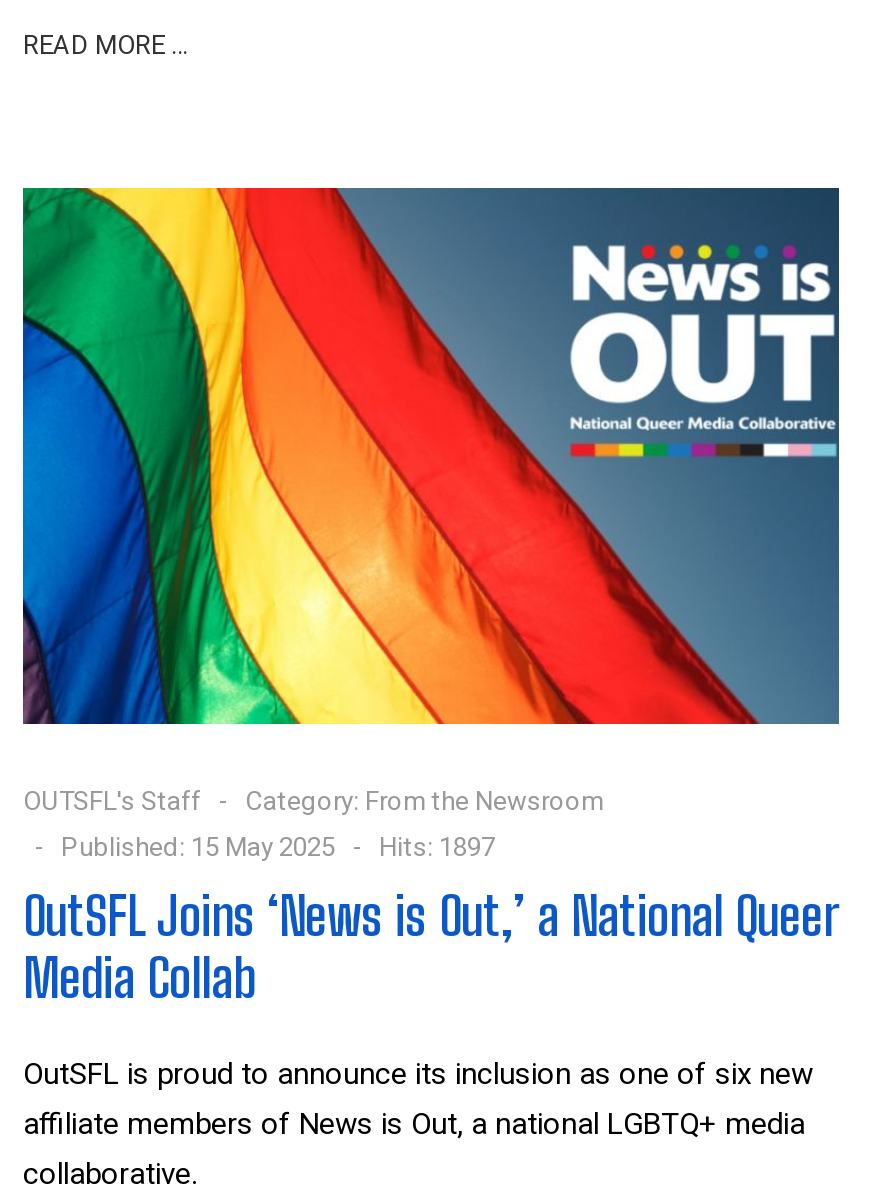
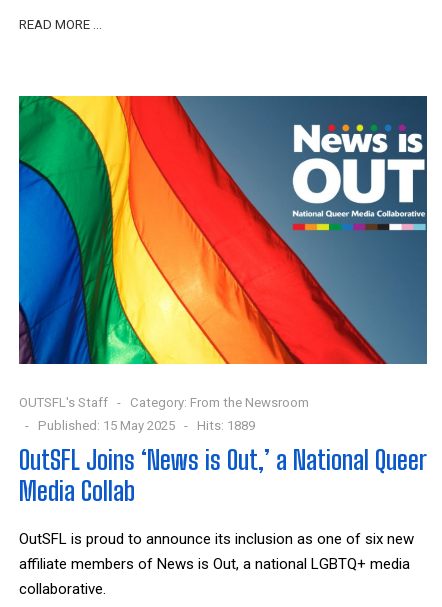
[61,833,495,863] Published: 15 May 2025 Hits: 1897 -> [38,418,255,433] Published: 15 May 2025 Hits: 1889

